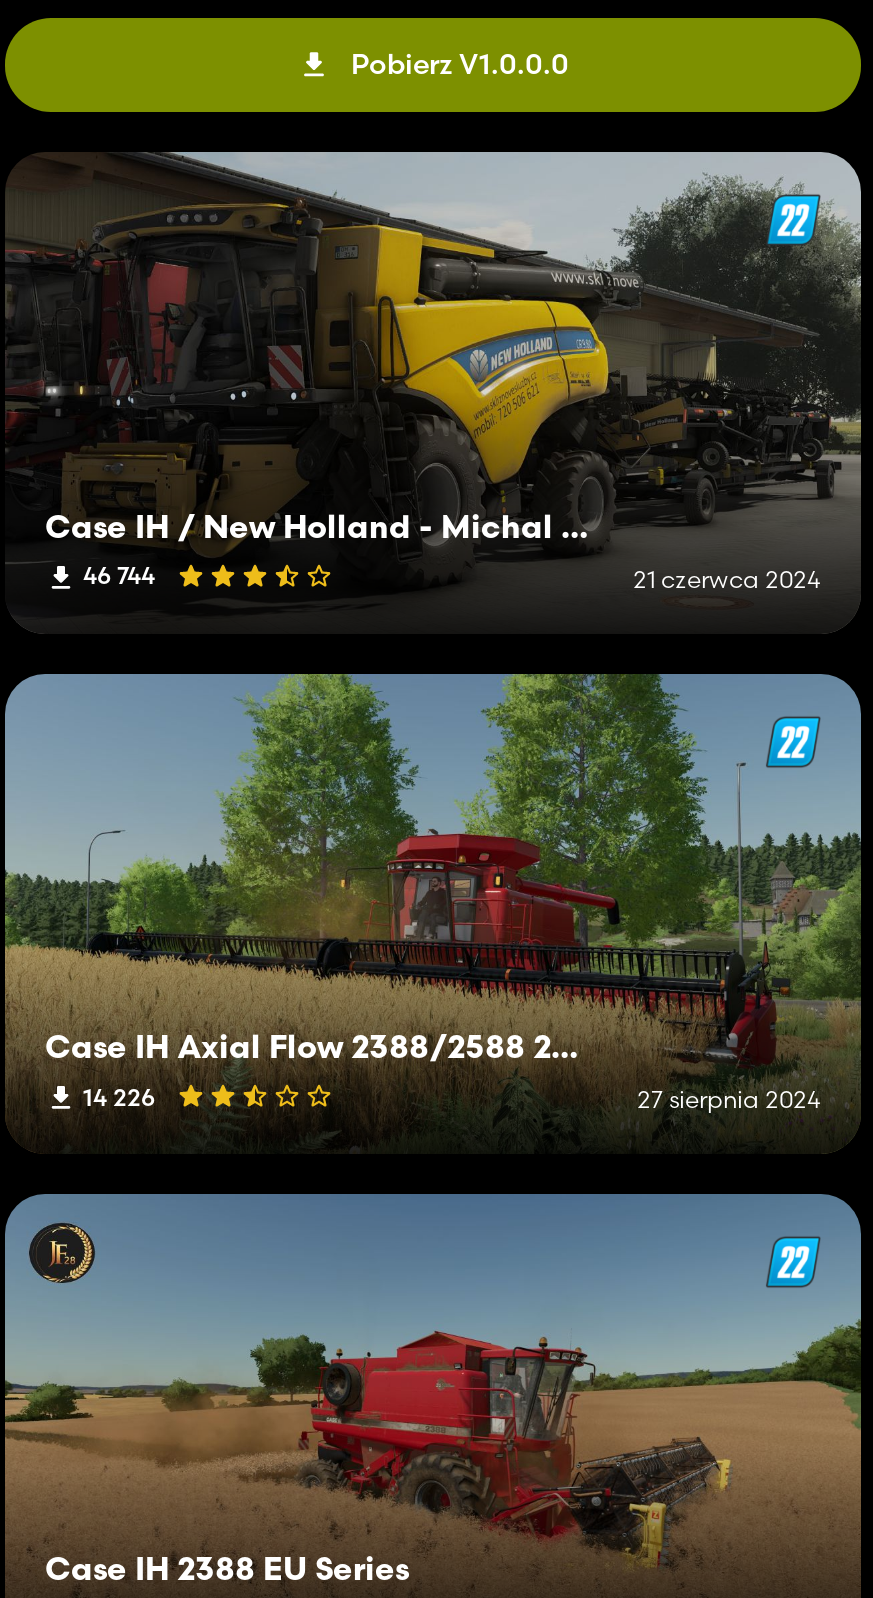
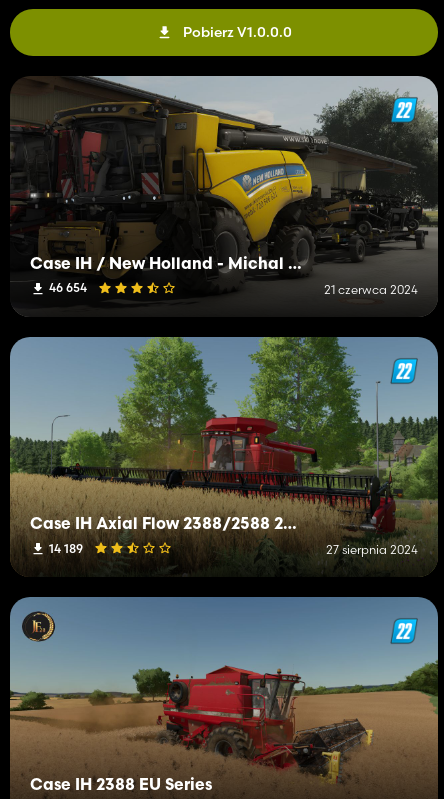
[83,560,155,590] 46 744 -> [49,280,87,295] 46 654
[83,1082,155,1112] 14 226 -> [49,541,83,556] 14 189

